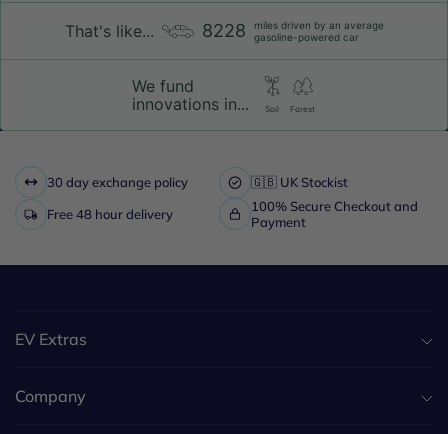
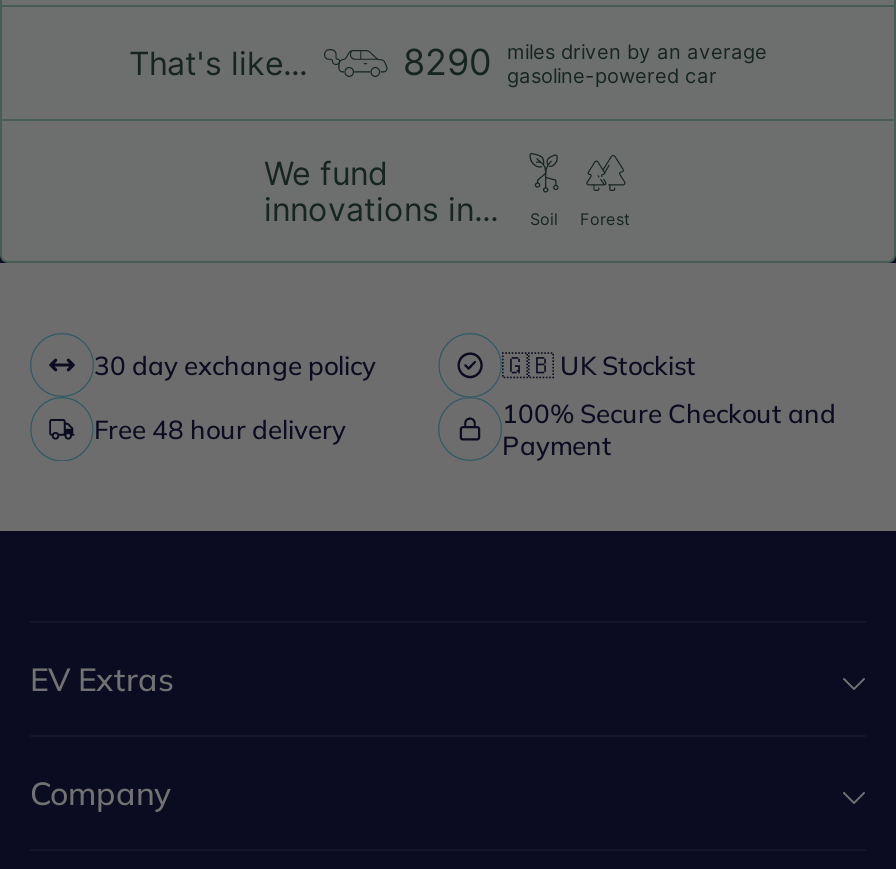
[201,19,383,43] 8228 miles driven by an average gasoline-powered car -> [403,39,767,87] 8290 miles driven by an average gasoline-powered car

